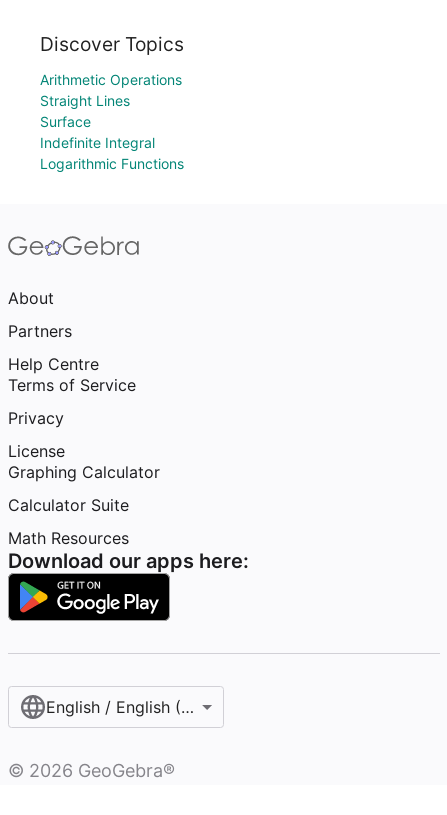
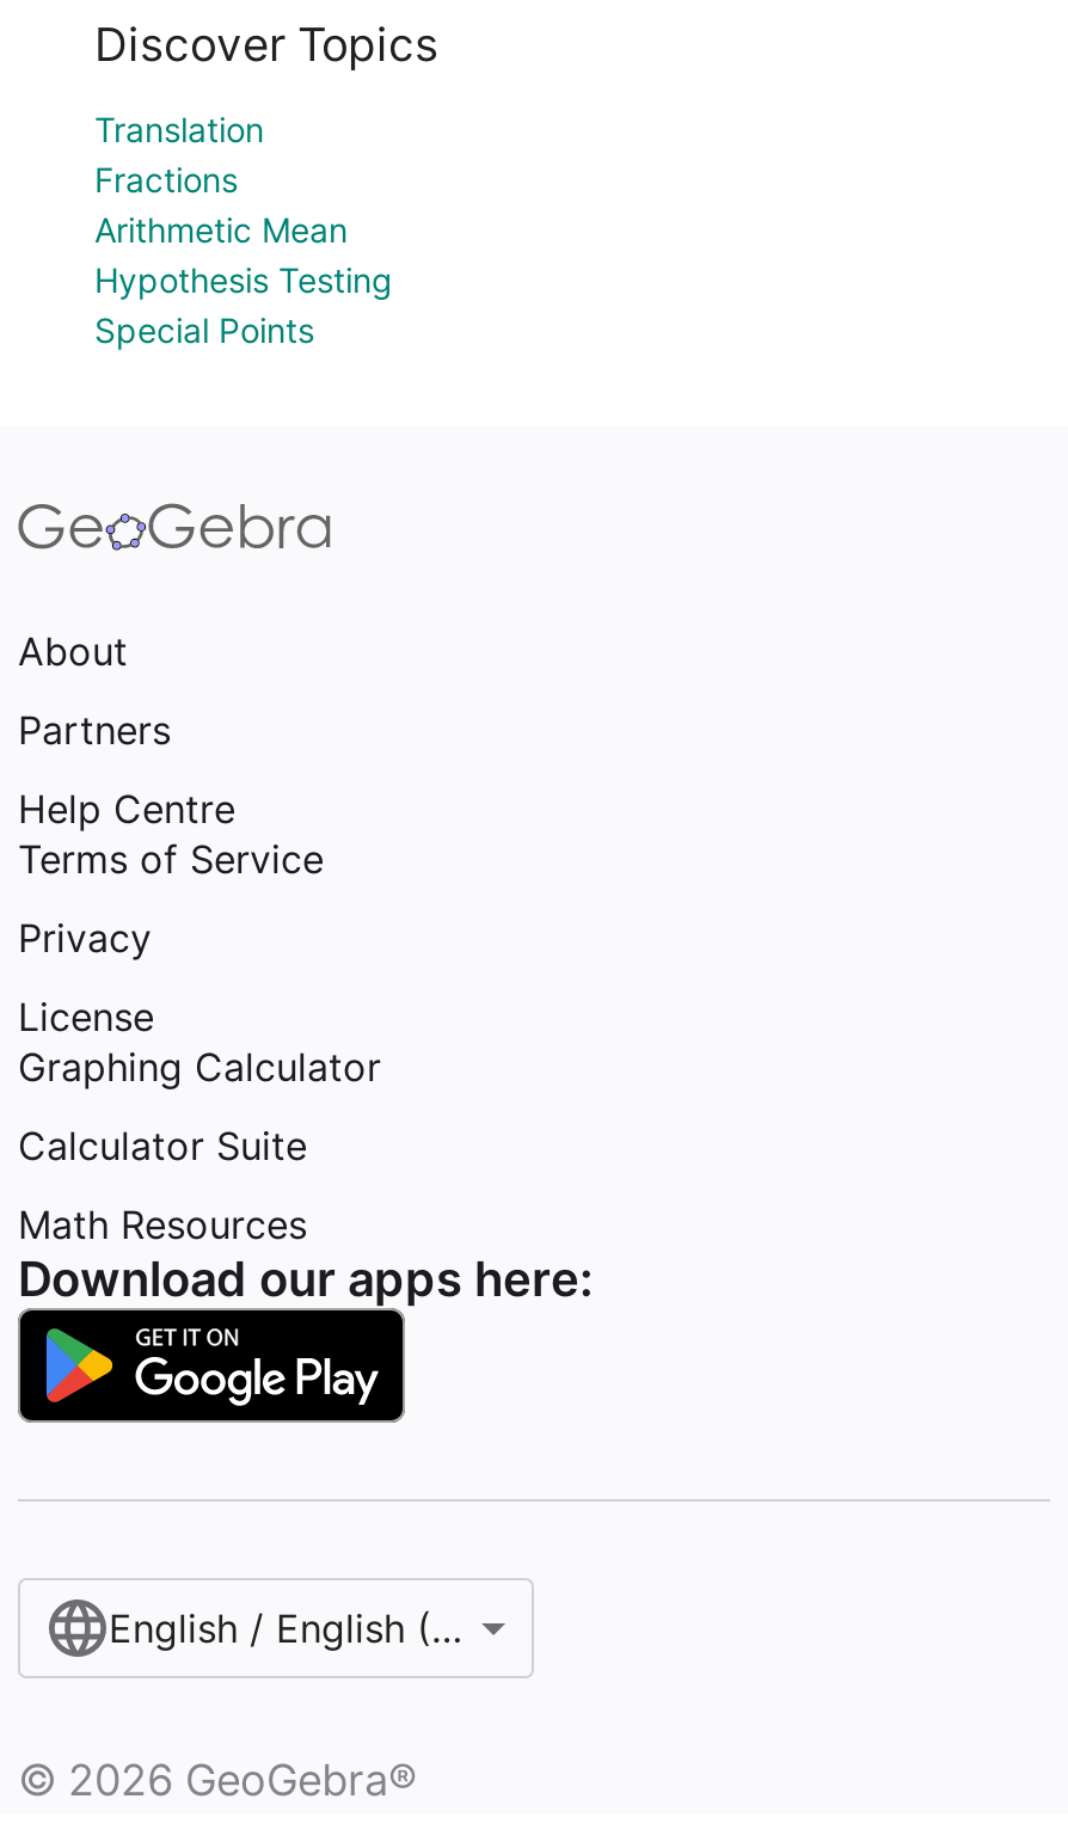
[40,71,184,172] Arithmetic Operations | Straight Lines | Surface | Indefinite Integral | Logarithmic Functions -> [94,109,393,350] Translation | Fractions | Arithmetic Mean | Hypothesis Testing | Special Points

